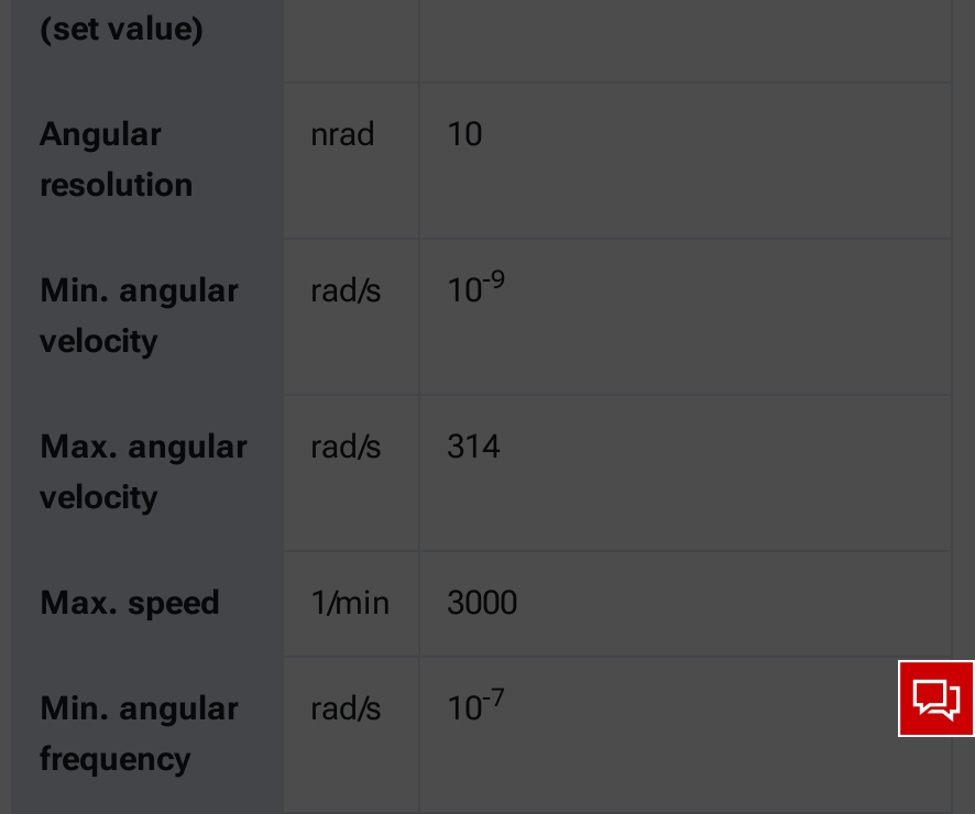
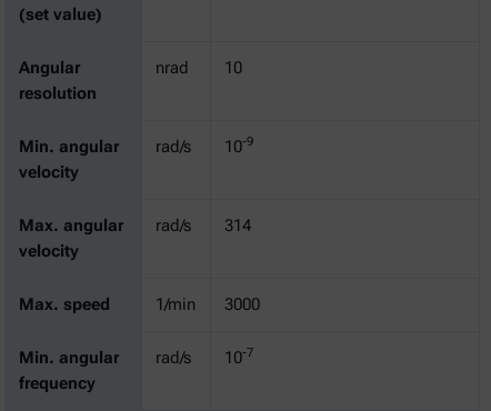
[896,658,968,739] [image] -> none

